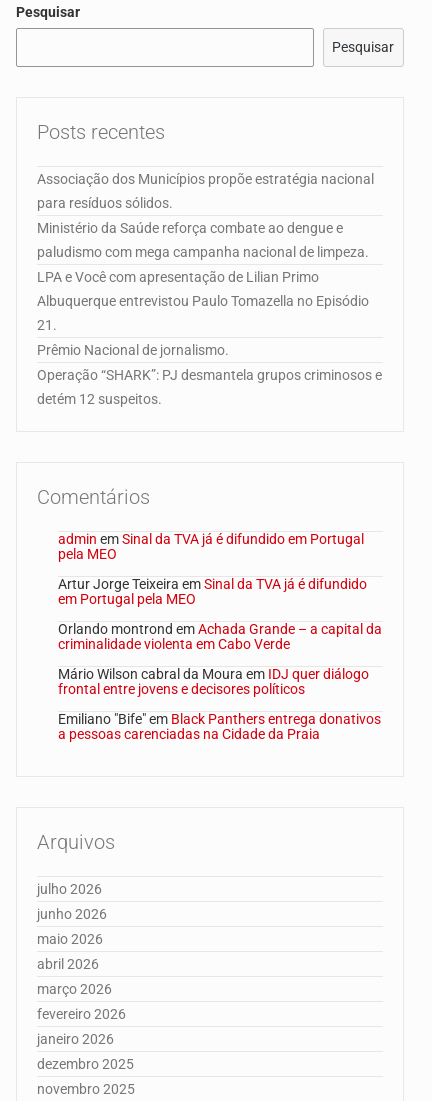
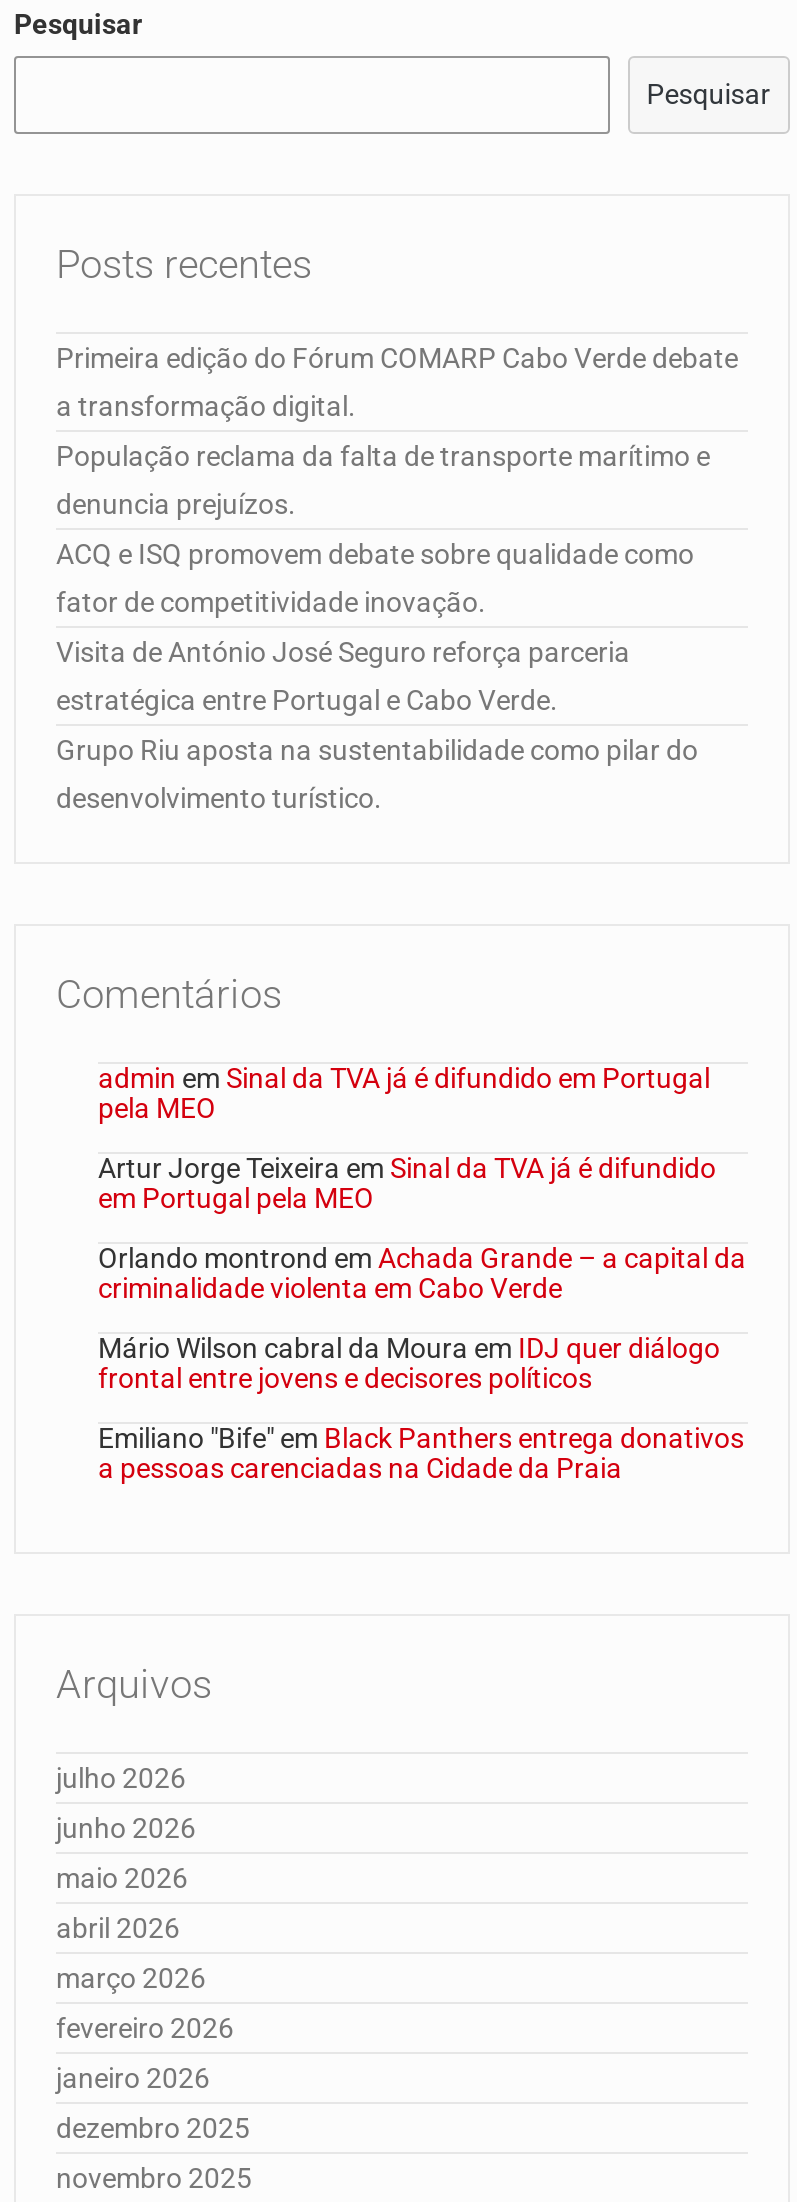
[37,171,374,187] Associação dos Municípios propõe estratégia nacional -> [56,341,738,373] Primeira edição do Fórum COMARP Cabo Verde debate
[37,195,173,211] para resíduos sólidos. -> [56,389,356,421] a transformação digital.
[37,220,343,236] Ministério da Saúde reforça combate ao dengue e -> [56,439,710,471] População reclama da falta de transporte marítimo e
[37,244,369,260] paludismo com mega campanha nacional de limpeza. -> [56,487,296,519] denuncia prejuízos.
[37,269,319,285] LPA e Você com apresentação de Lilian Primo -> [56,537,694,569] ACQ e ISQ promovem debate sobre qualidade como
[37,293,369,309] Albuquerque entrevistou Paulo Tomazella no Episódio -> [56,585,486,617] fator de competitividade inovação.
[37,317,57,333] 21. -> [56,635,630,667] Visita de António José Seguro reforça parceria
[37,342,229,358] Prêmio Nacional de jornalismo. -> [56,683,558,715] estratégica entre Portugal e Cabo Verde.
[37,367,382,383] Operação “SHARK”: PJ desmantela grupos criminosos e -> [56,733,698,765] Grupo Riu aposta na sustentabilidade como pilar do
[37,391,162,407] detém 12 suspeitos. -> [56,781,382,813] desenvolvimento turístico.

